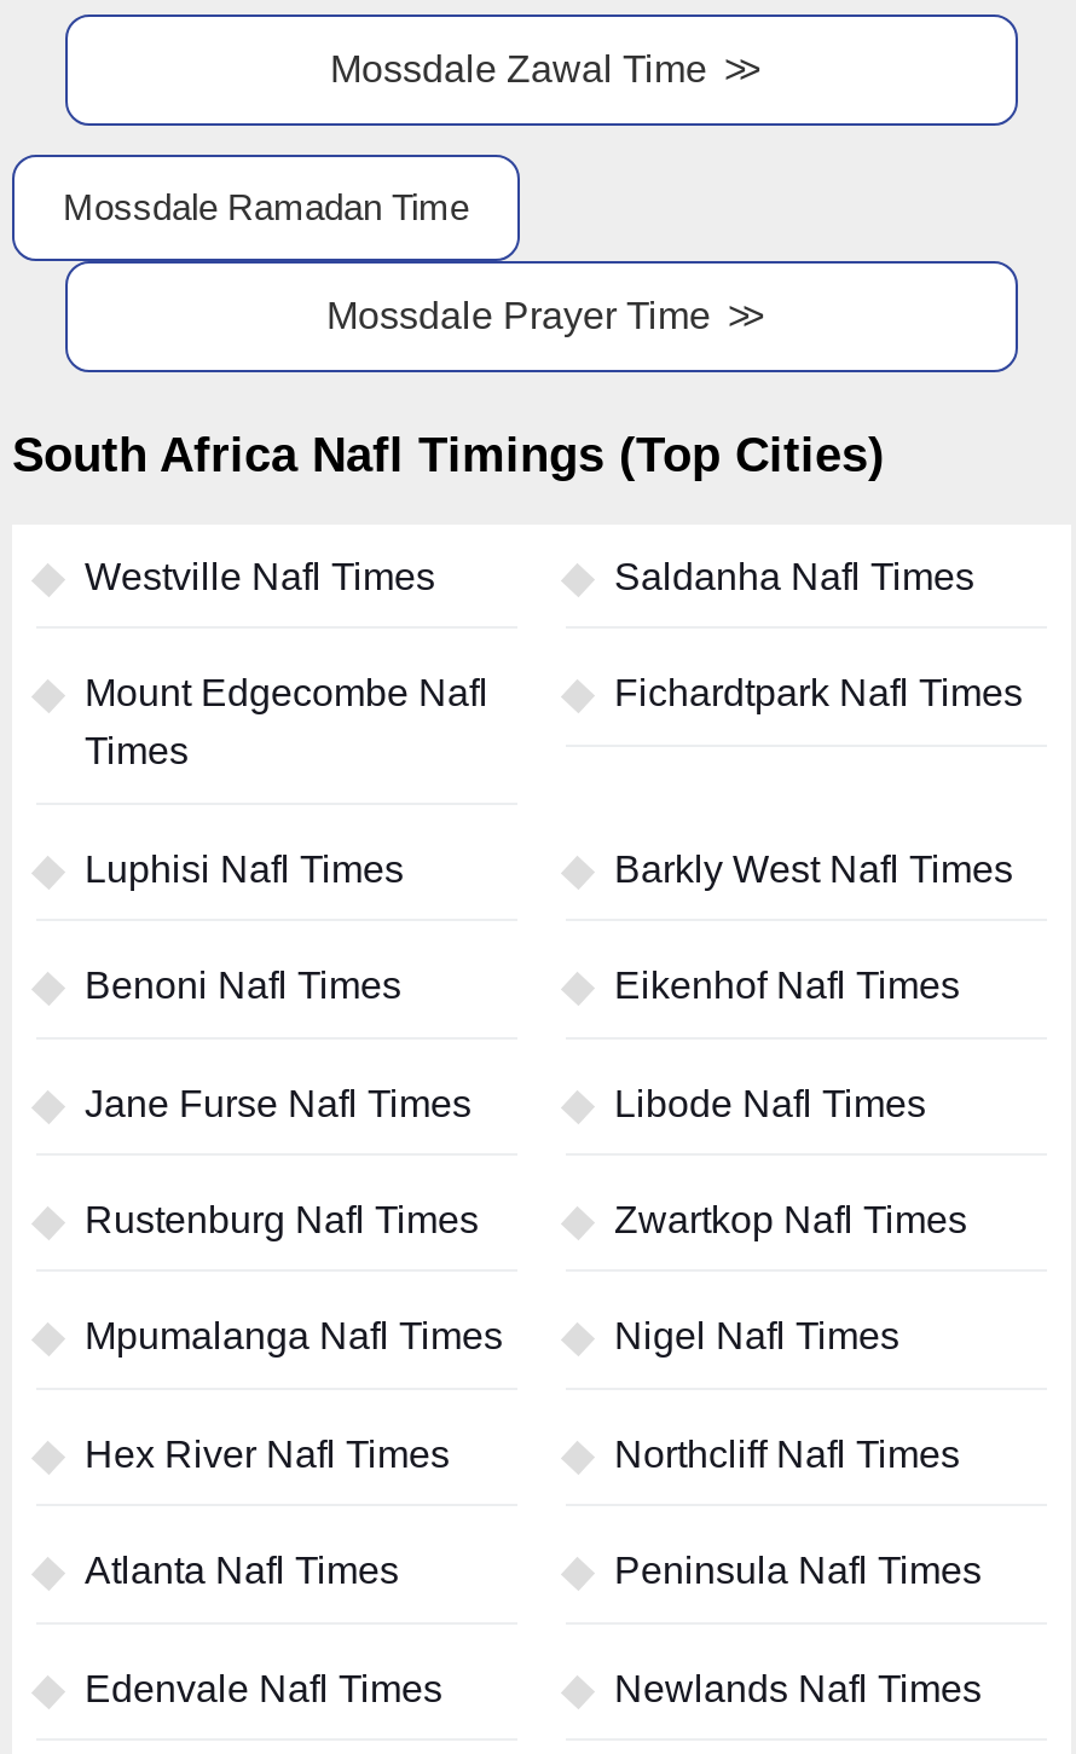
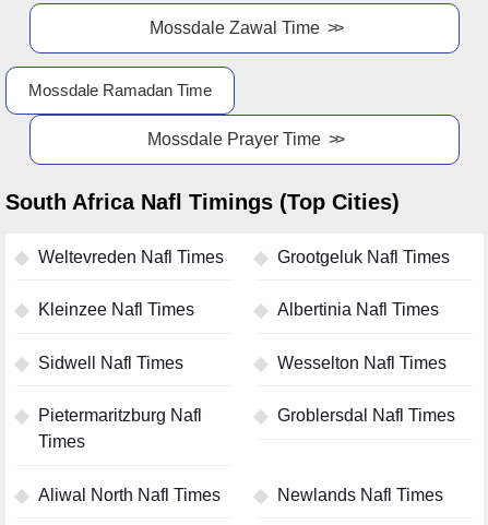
[85,556,974,714] Westville Nafl Times | Saldanha Nafl Times | Mount Edgecombe Nafl -> [38,248,450,425] Weltevreden Nafl Times | Grootgeluk Nafl Times | Kleinzee Nafl Times | Albertinia Nafl Times | Sidwell Nafl Times | Wesselton Nafl Times | Pietermaritzburg Nafl
[614,673,1023,714] Fichardtpark Nafl Times -> [277,406,455,425] Groblersdal Nafl Times
moved [85,731,189,772] -> [38,432,85,451]: Times
[85,848,1013,1708] Luphisi Nafl Times | Barkly West Nafl Times | Benoni Nafl Times | Eikenhof Nafl Times | Jane Furse Nafl Times | Libode Nafl Times | Rustenburg Nafl Times | Zwartkop Nafl Times | Mpumalanga Nafl Times | Nigel Nafl Times | Hex River Nafl Times | Northcliff Nafl Times | Atlanta Nafl Times | Peninsula Nafl Times | Edenvale Nafl Times -> [38,485,221,504] Aliwal North Nafl Times

